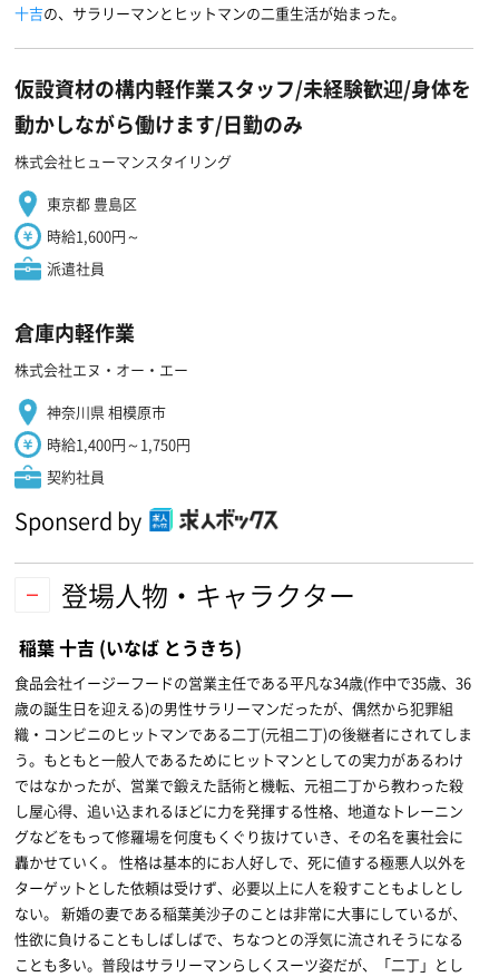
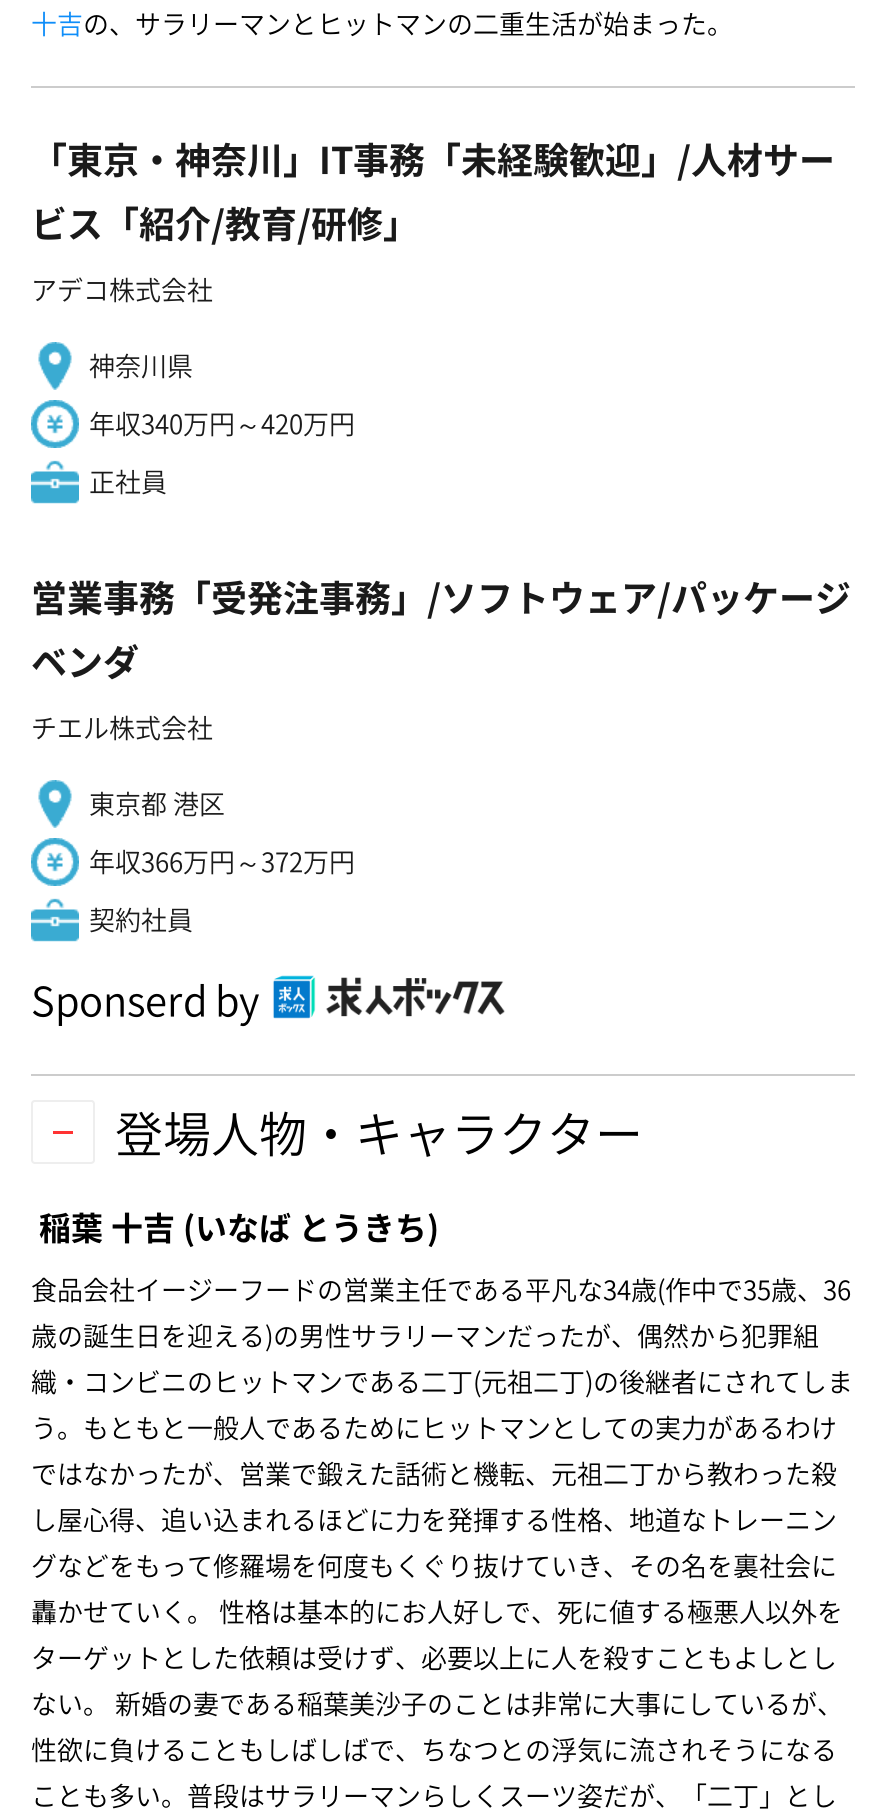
[14,74,471,172] 仮設資材の構内軽作業スタッフ/未経験歓迎/身体を | 動かしながら働けます/日勤のみ | 株式会社ヒューマンスタイリング -> [31,132,835,308] 「東京・神奈川」IT事務「未経験歓迎」/人材サー | ビス「紹介/教育/研修」 | アデコ株式会社
[47,193,137,214] 東京都 豊島区 -> [89,346,193,384] 神奈川県
[47,225,140,246] 時給1,600円～ -> [89,404,355,442] 年収340万円～420万円
[47,257,105,279] 派遣社員 -> [89,462,167,500] 正社員
[14,317,188,380] 倉庫内軽作業 | 株式会社エヌ・オー・エー -> [31,570,851,746] 営業事務「受発注事務」/ソフトウェア/パッケージ | ベンダ | チエル株式会社
[47,401,166,422] 神奈川県 相模原市 -> [89,784,225,822] 東京都 港区
[47,433,190,455] 時給1,400円～1,750円 -> [89,842,355,880] 年収366万円～372万円

